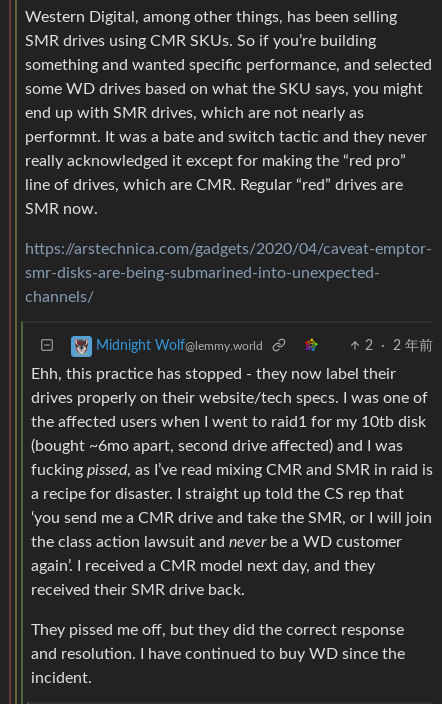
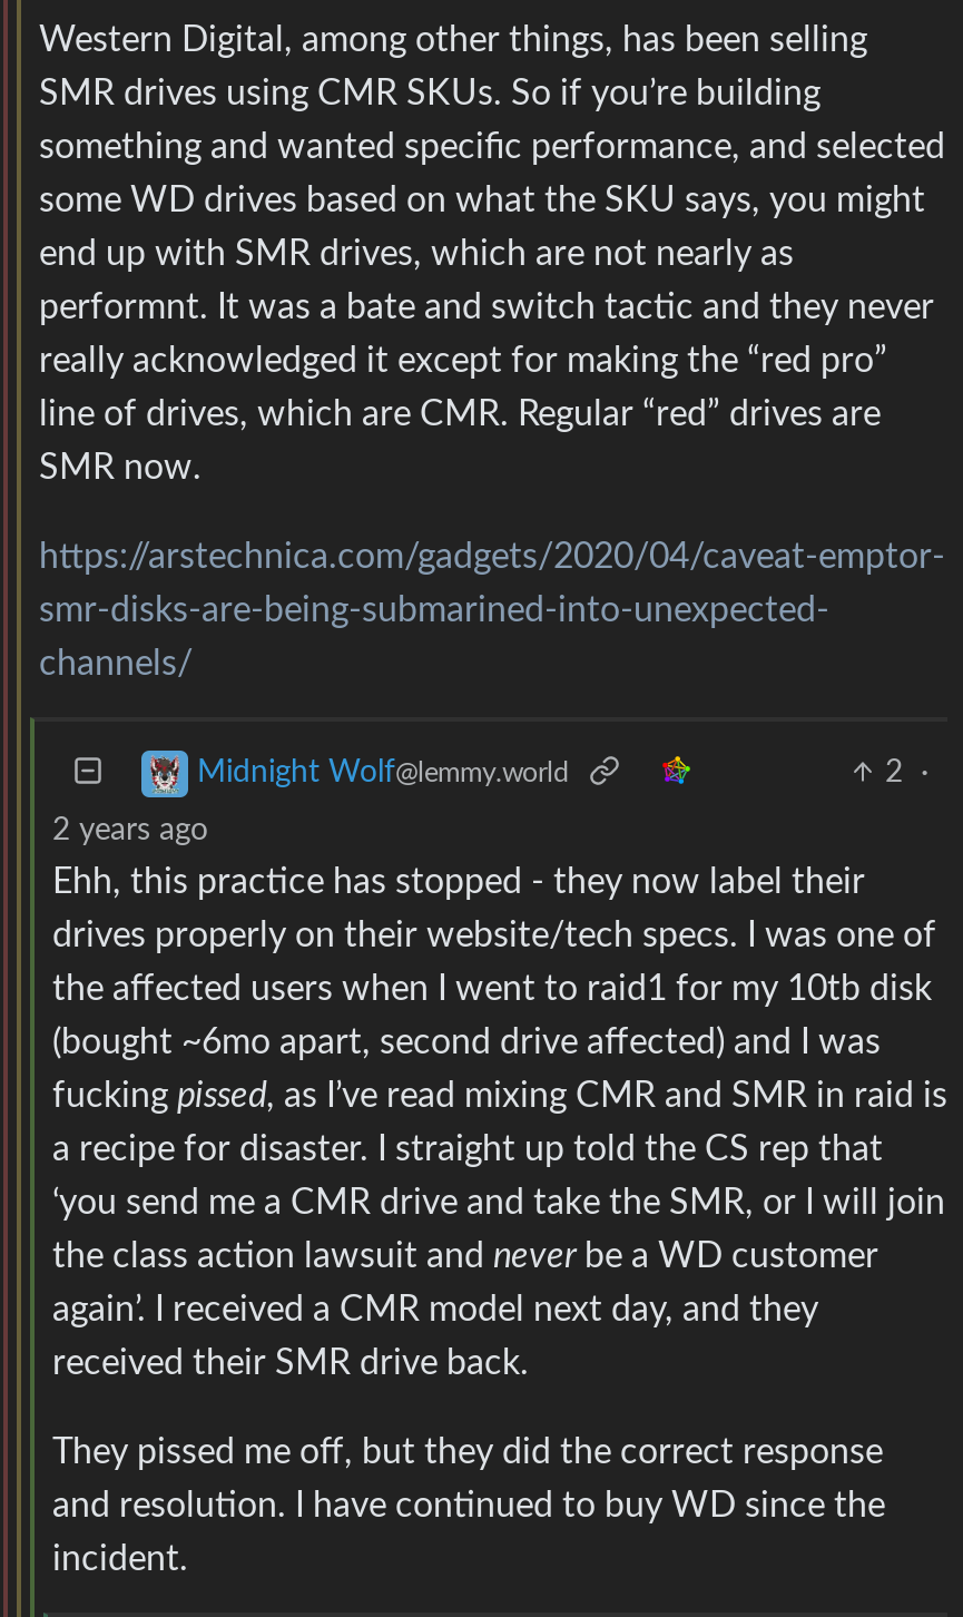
[365,339,433,353] 2 · 2 年前 -> [52,757,930,846] 2 · | 2 years ago

